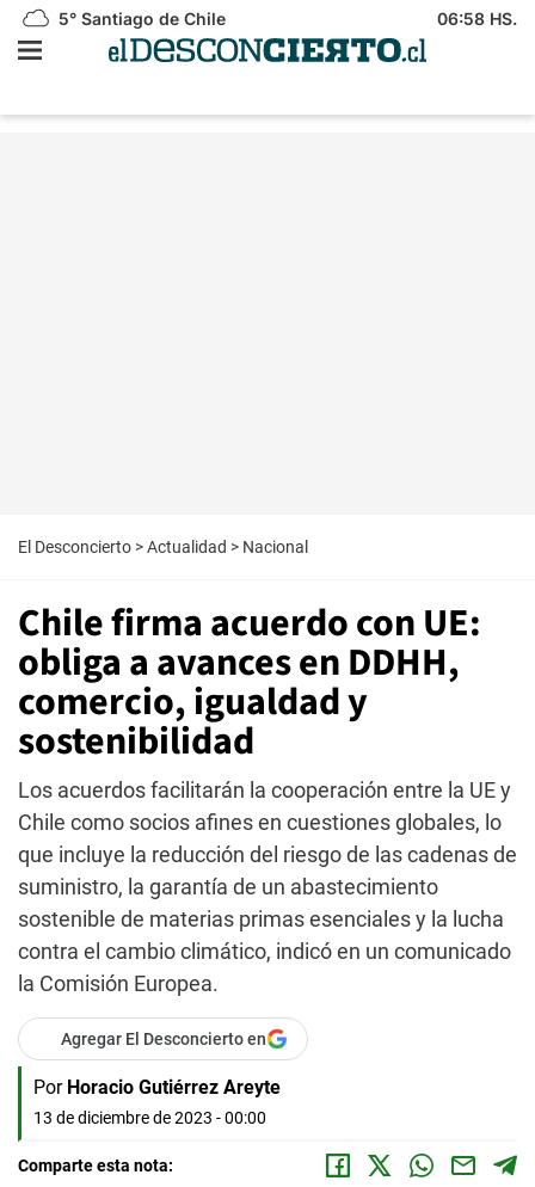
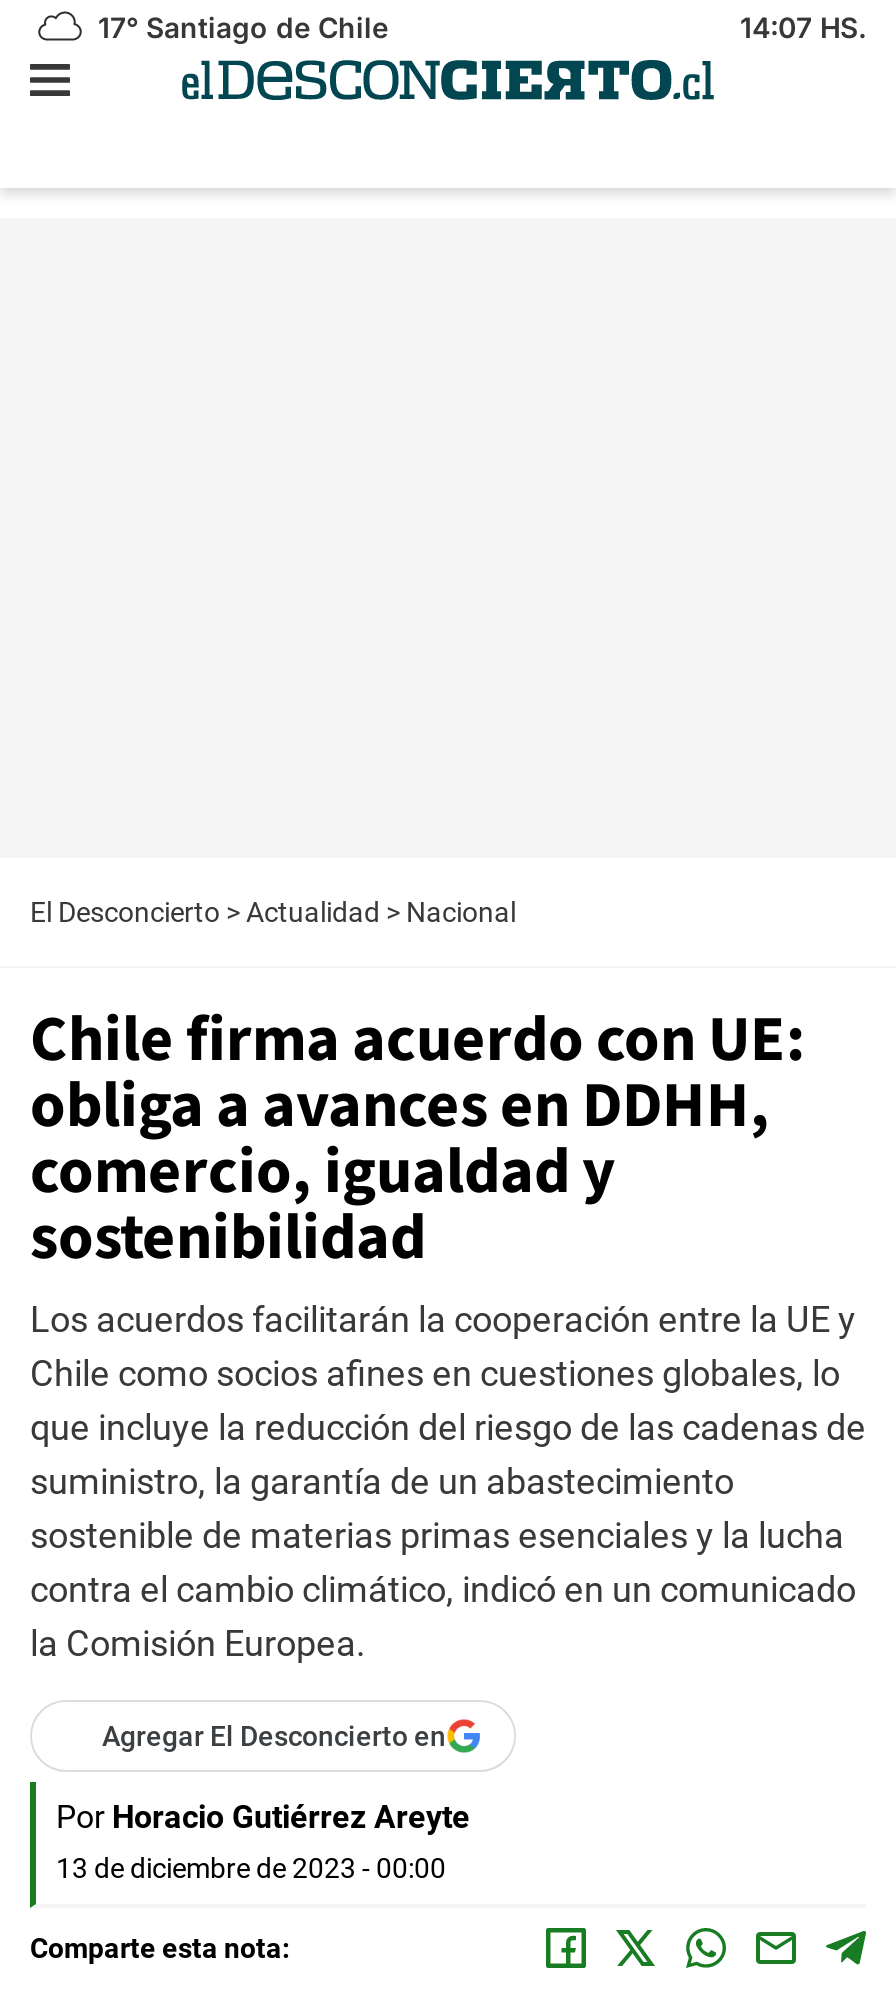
[54,8,226,29] 5° Santiago de Chile -> [90,10,388,44] 17° Santiago de Chile
[437,8,517,29] 06:58 HS. -> [740,10,866,44] 14:07 HS.

